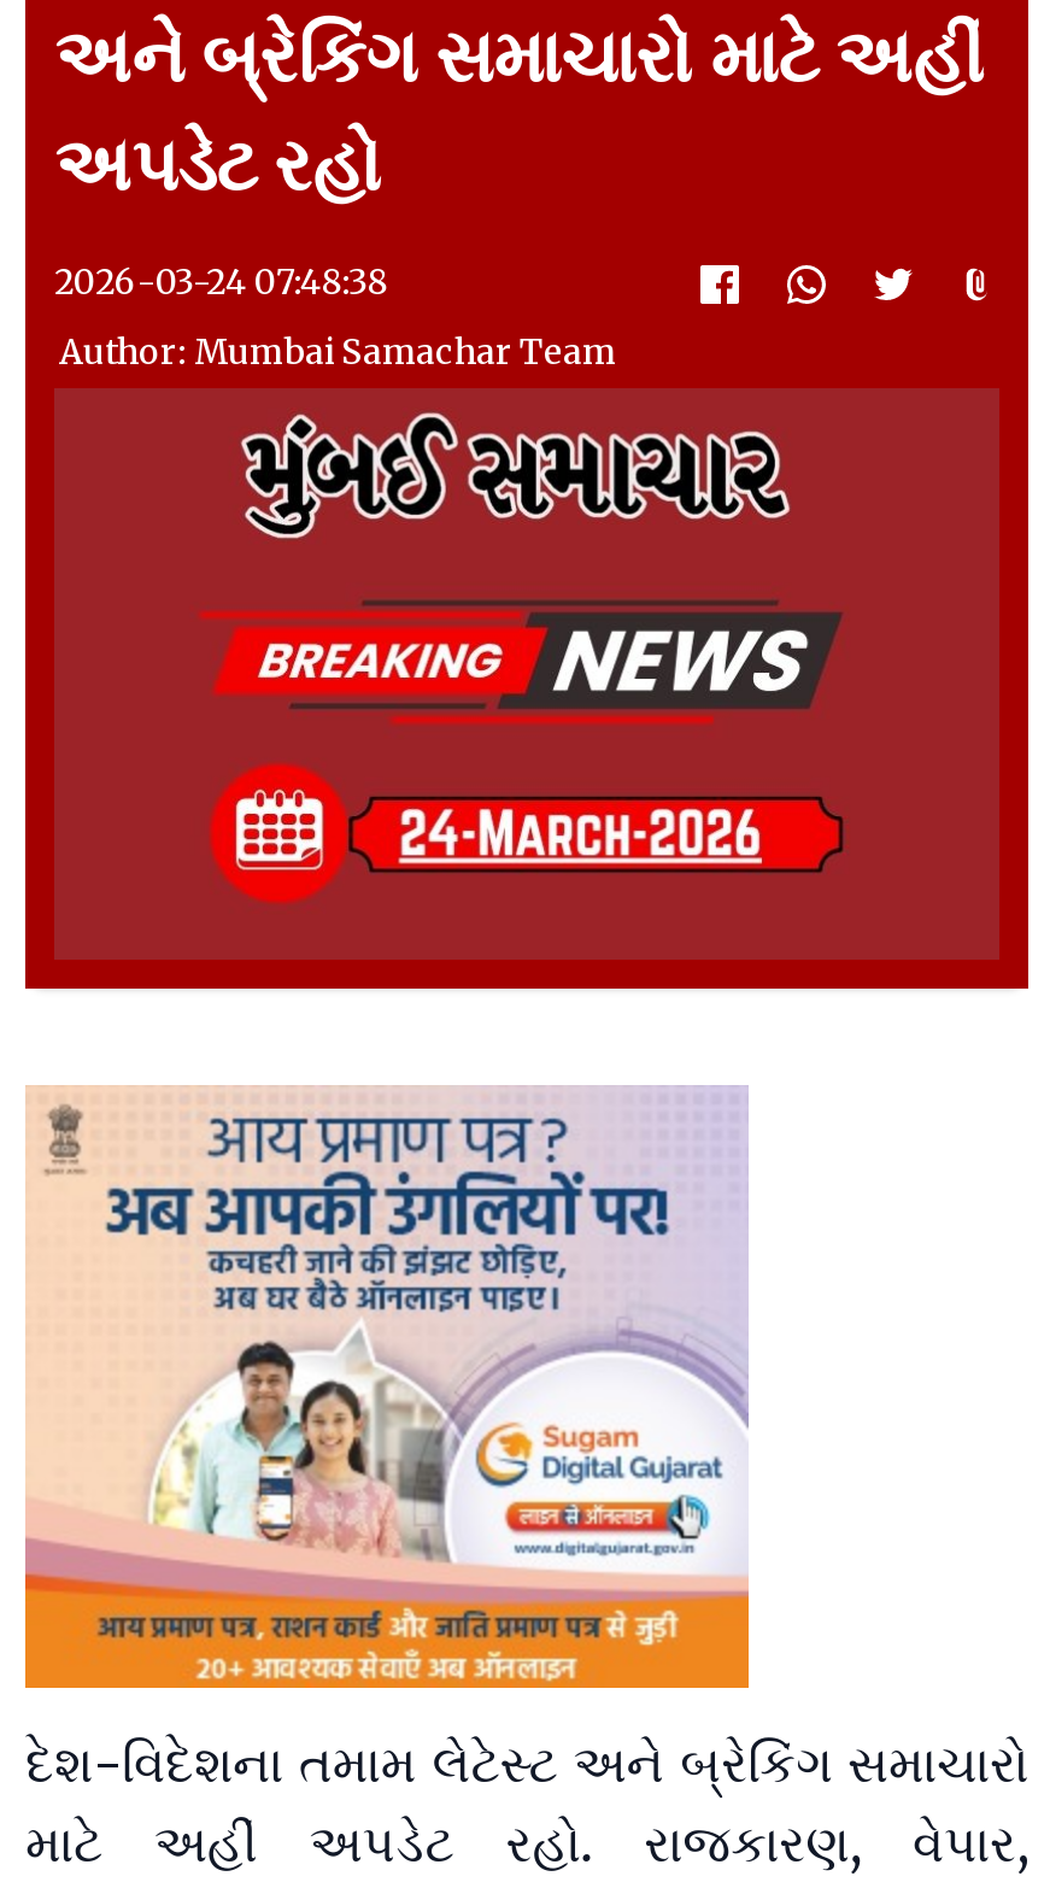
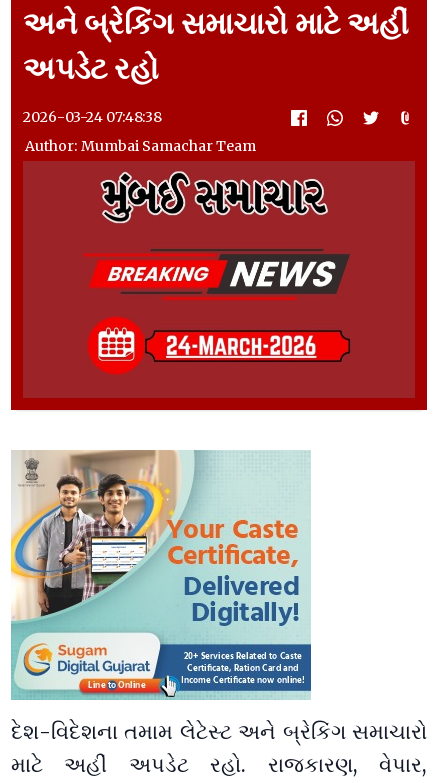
[23,1087,751,1690] [image] -> [10,450,312,701] [image]

